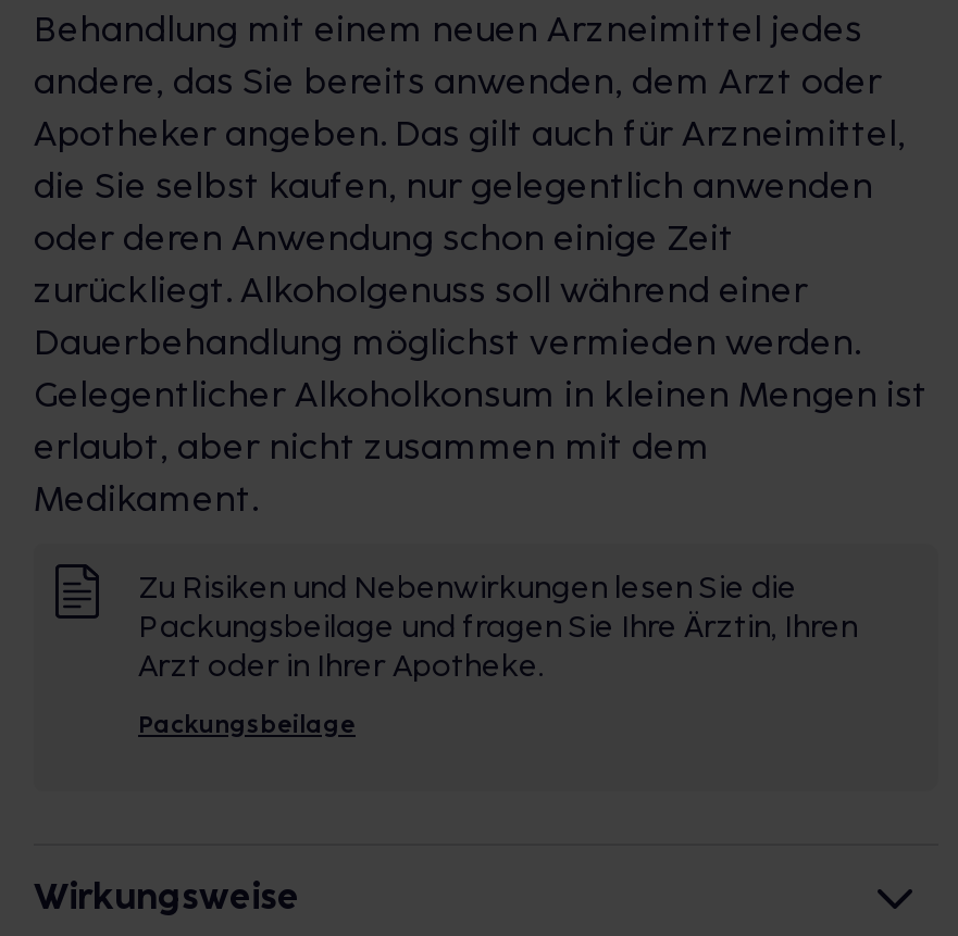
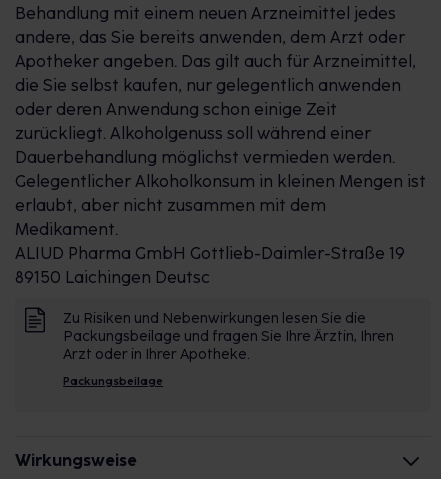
none -> [15,244,405,287] ALIUD Pharma GmbH Gottlieb-Daimler-Straße 19 | 89150 Laichingen Deutsc

